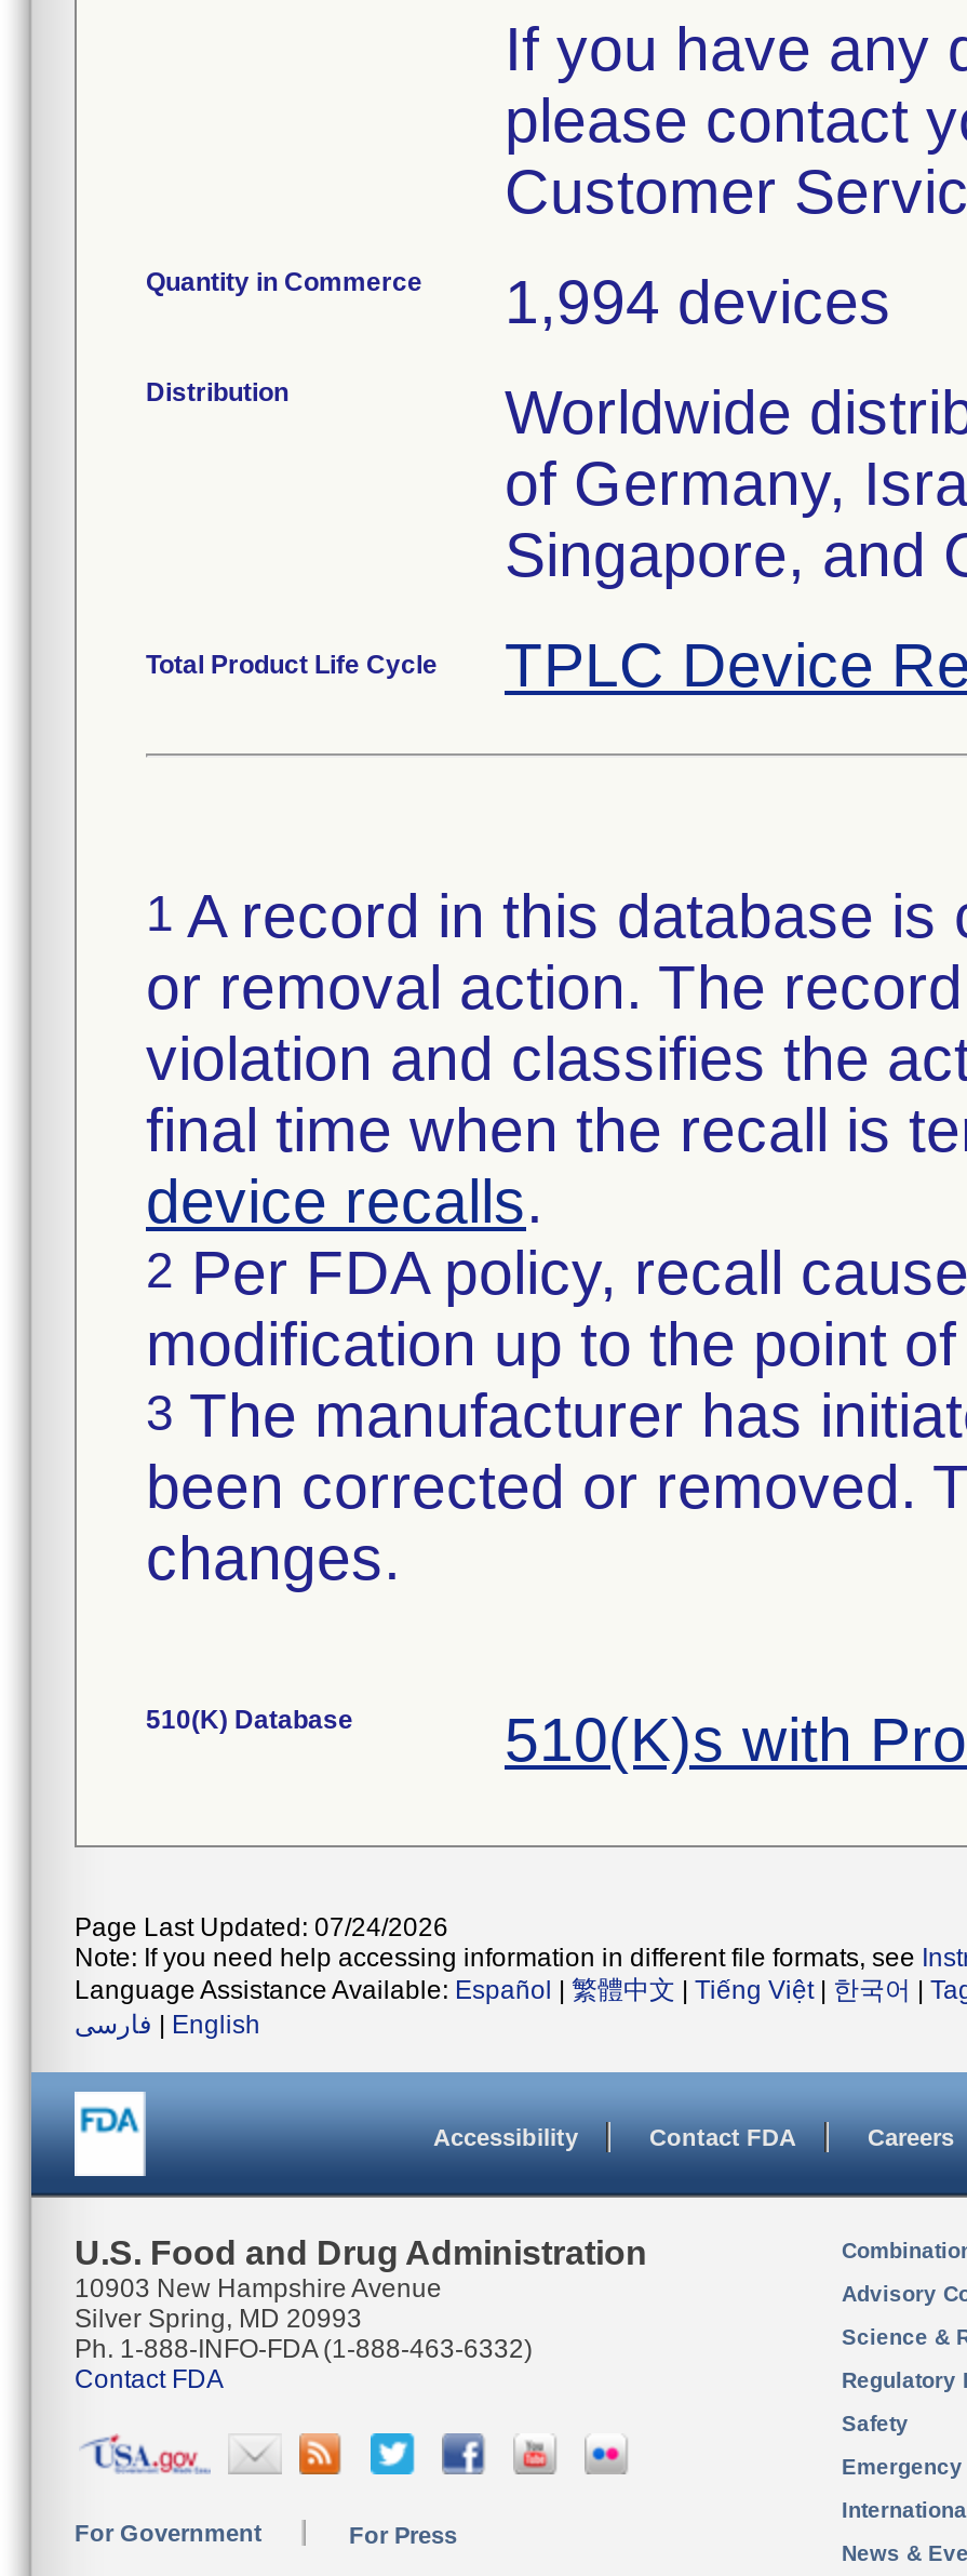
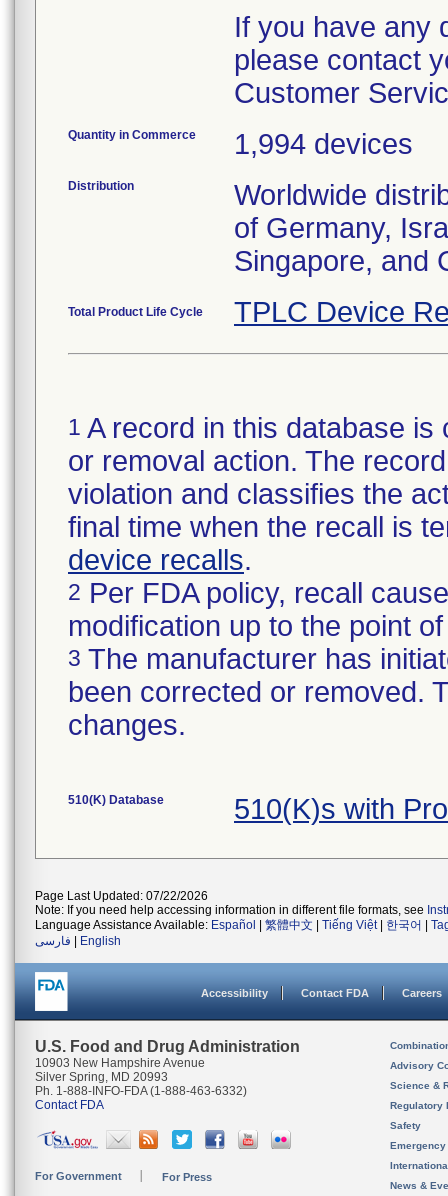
[75,1912,448,1943] Page Last Updated: 07/24/2026 -> [35,889,208,903] Page Last Updated: 07/22/2026

